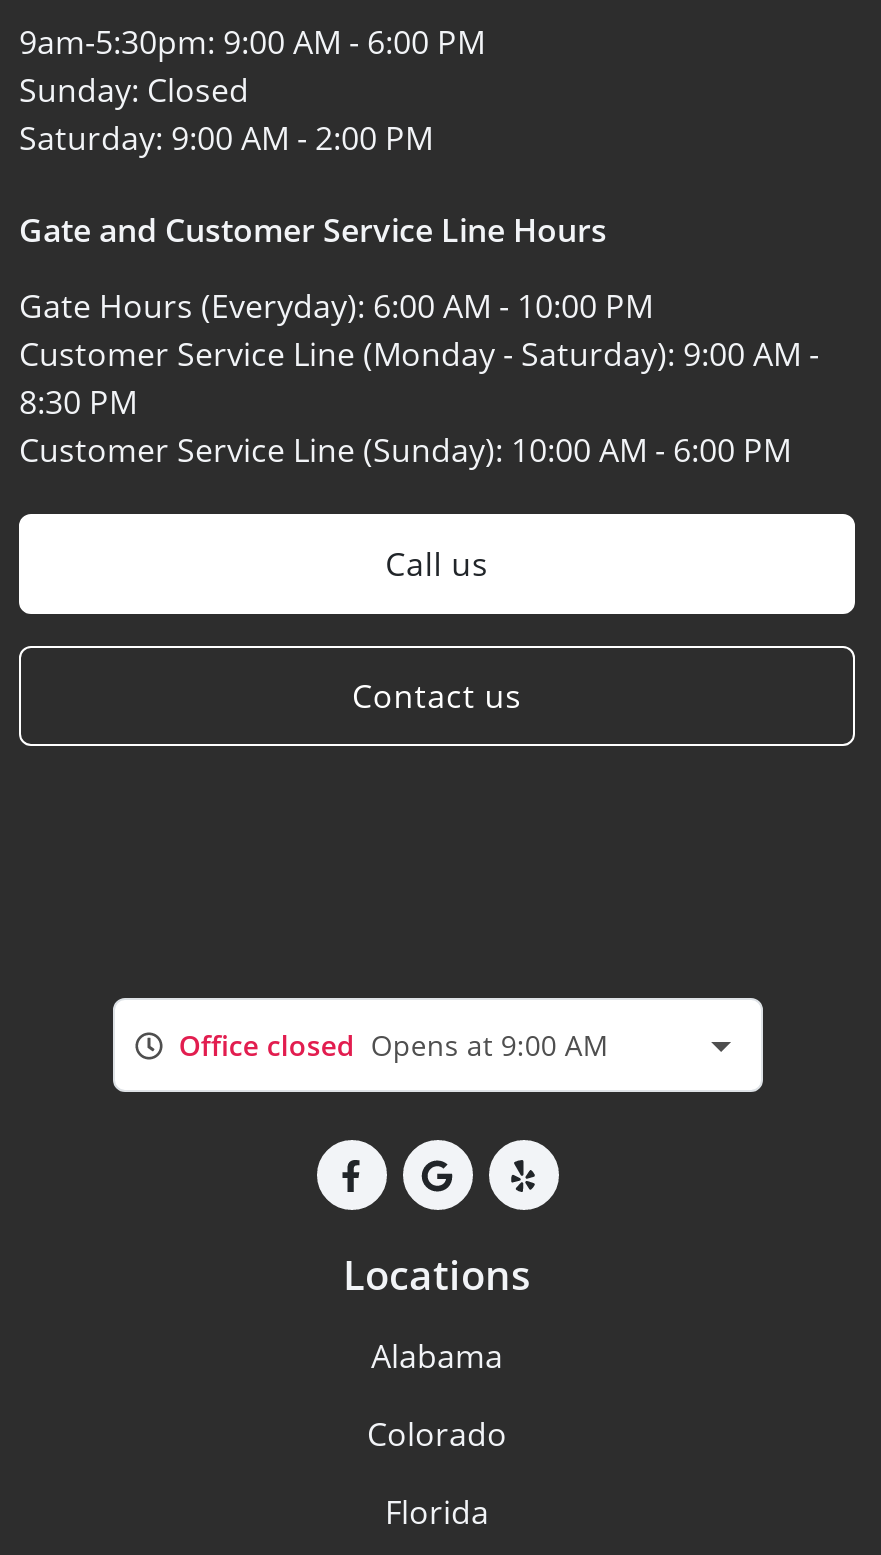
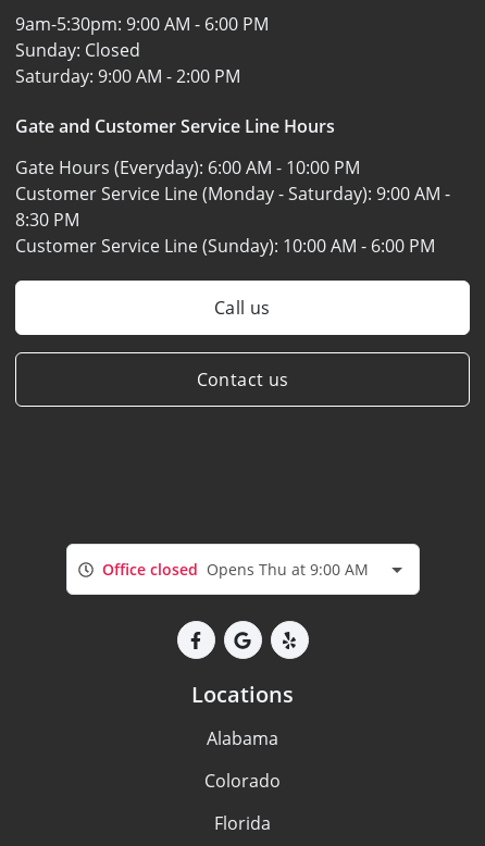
[179,1026,609,1064] Office closed Opens at 9:00 AM -> [102,559,369,580] Office closed Opens Thu at 9:00 AM

